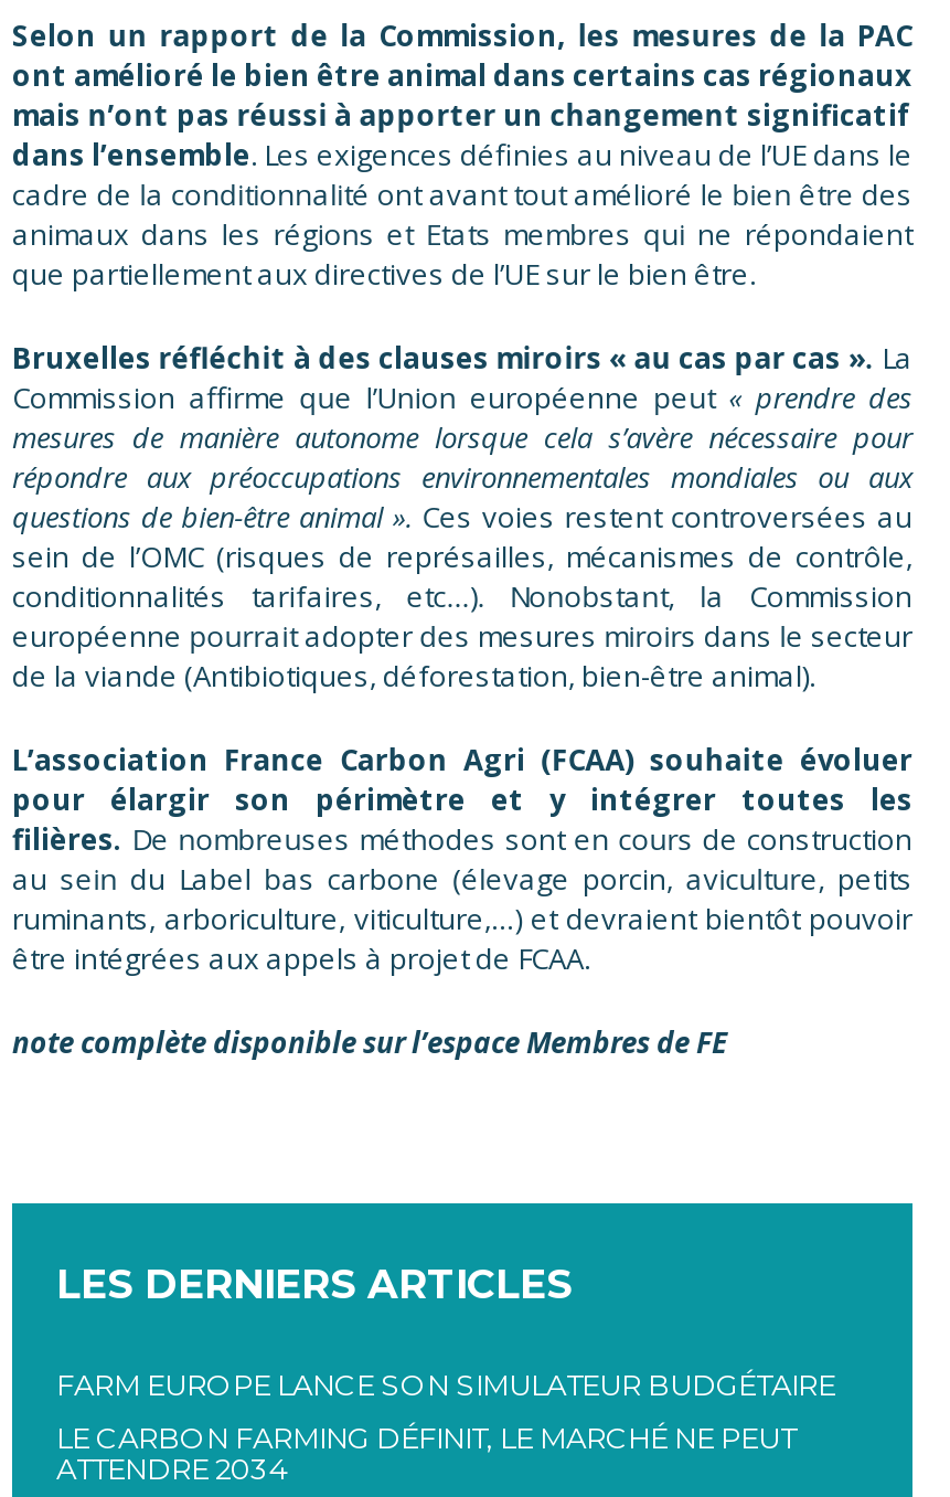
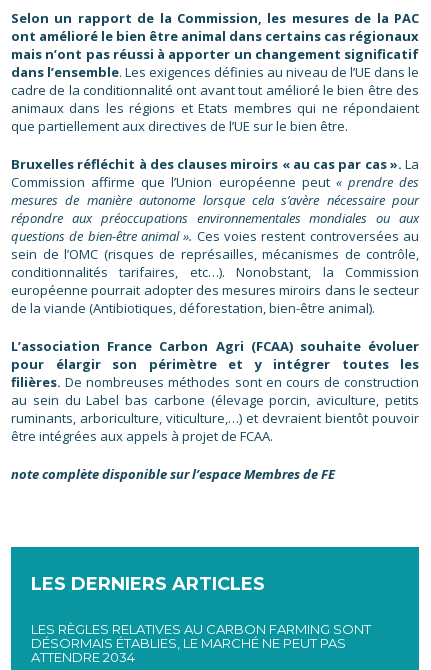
[56,1367,835,1455] FARM EUROPE LANCE SON SIMULATEUR BUDGÉTAIRE | LE CARBON FARMING DÉFINIT, LE MARCHÉ NE PEUT -> [31,621,371,651] LES RÈGLES RELATIVES AU CARBON FARMING SONT | DÉSORMAIS ÉTABLIES, LE MARCHÉ NE PEUT PAS

